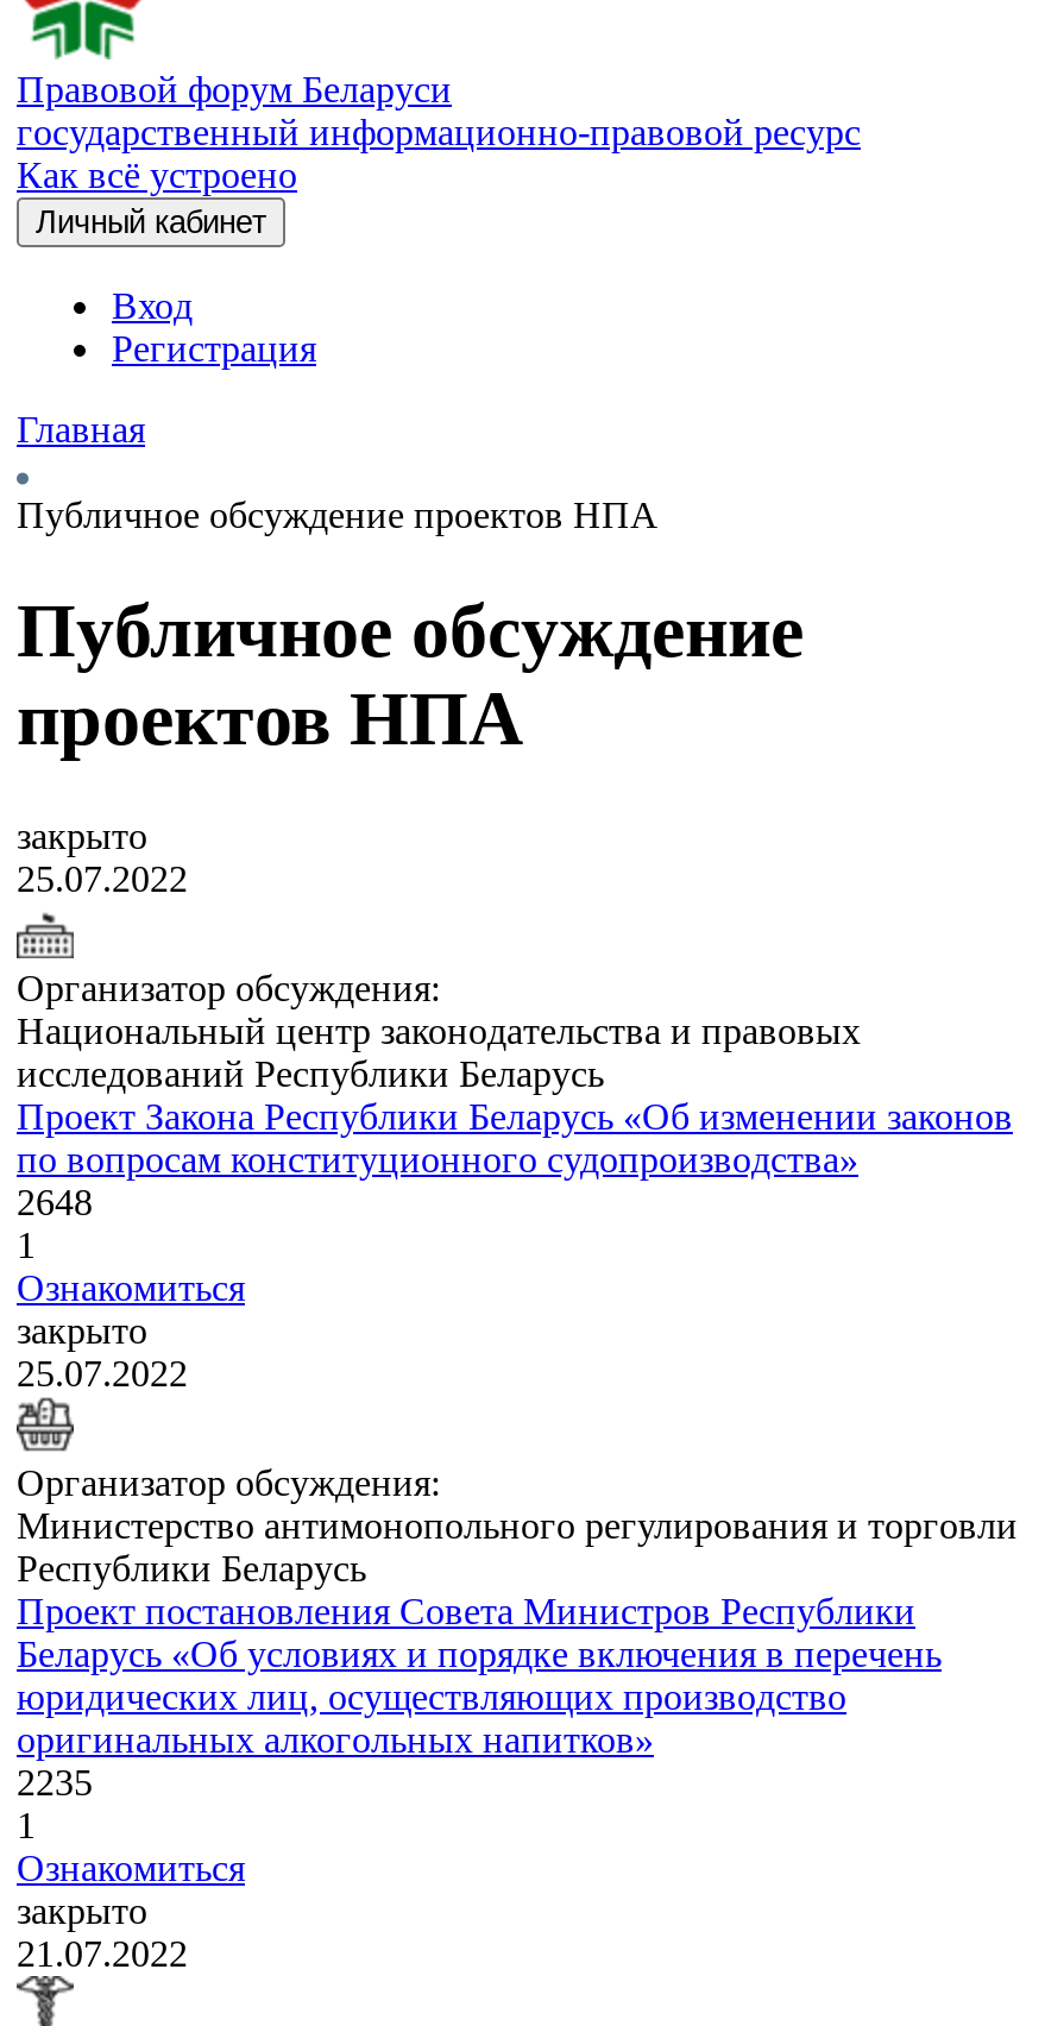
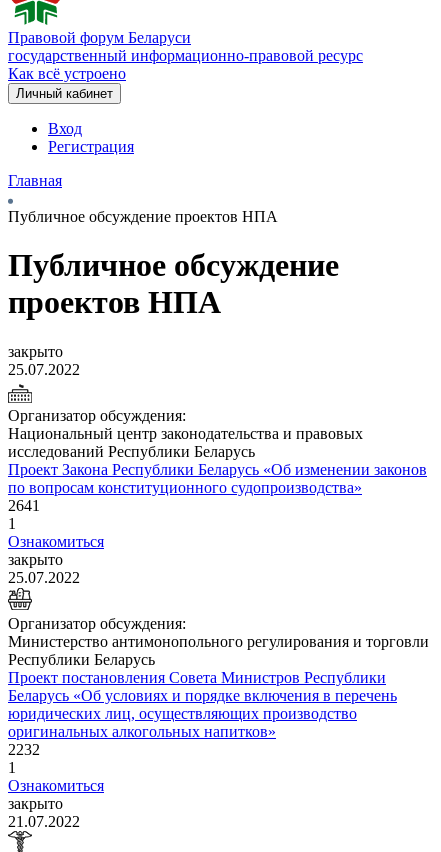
[17,1182,93,1222] 2648 -> [8,497,40,514] 2641
[17,1762,93,1802] 2235 -> [8,741,40,758] 2232

